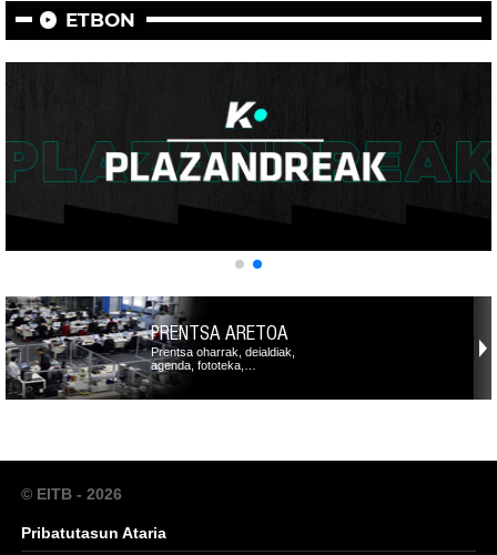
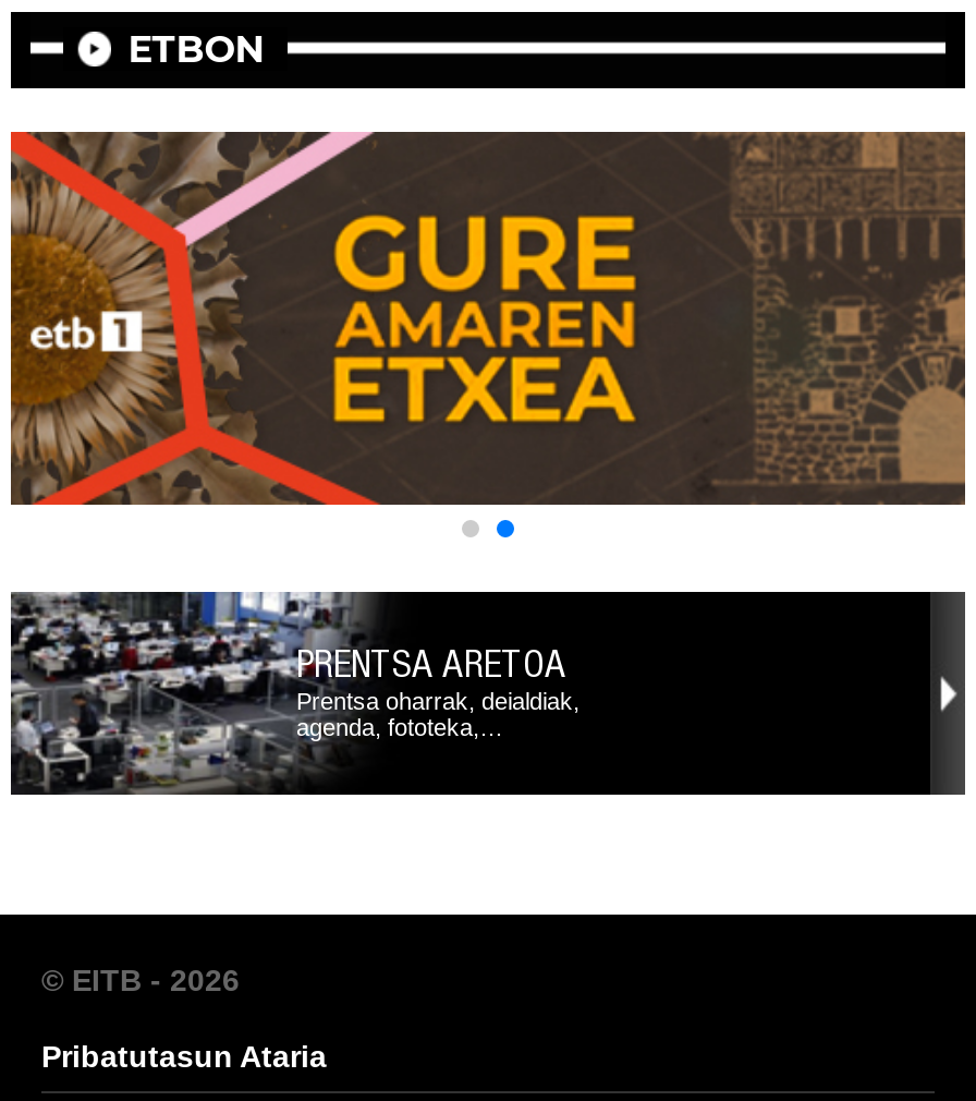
[4,61,493,252] [image] -> [9,130,967,507] [image]

